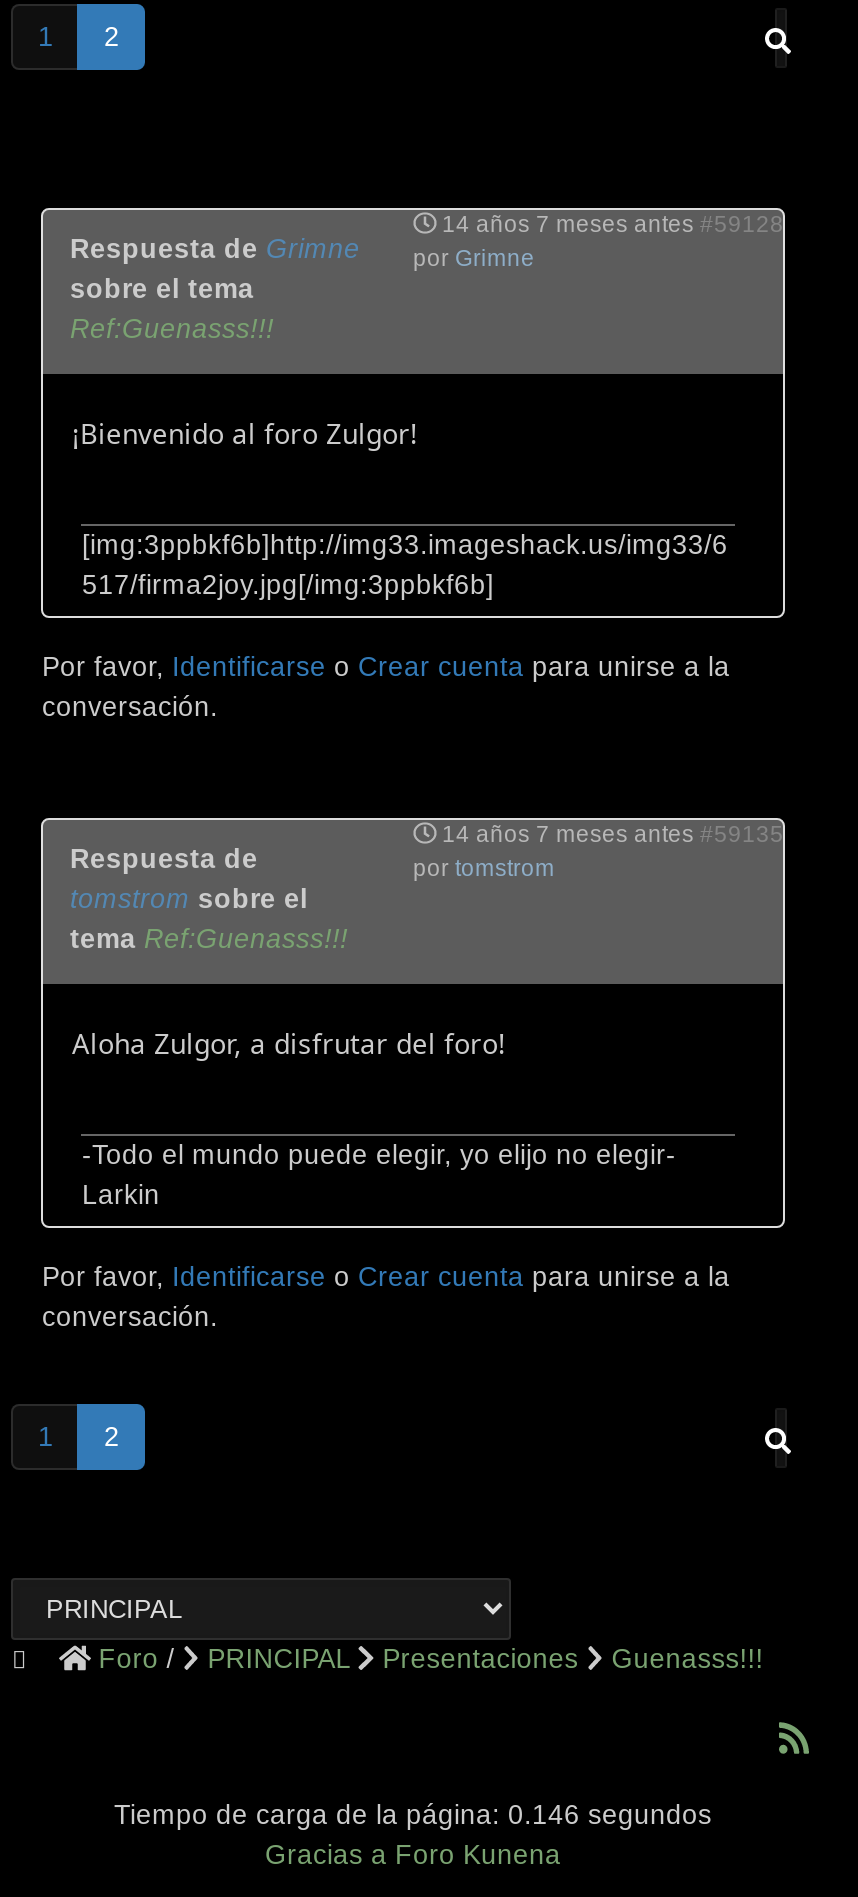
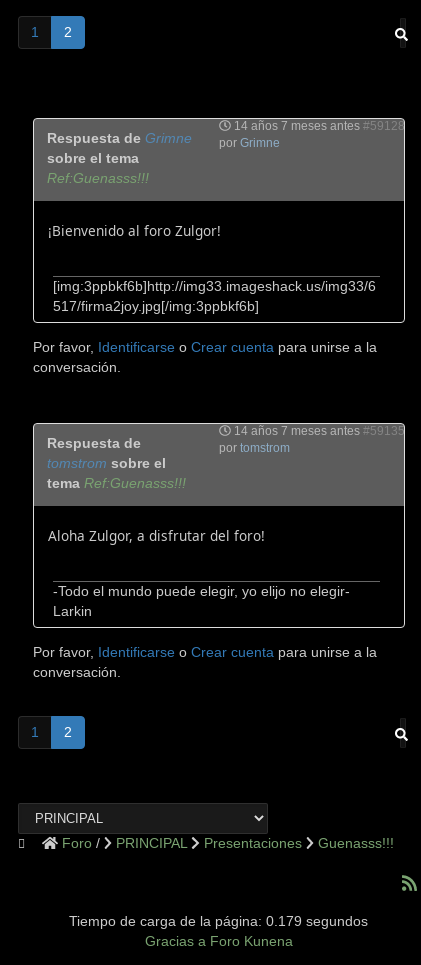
[114,1800,712,1830] Tiempo de carga de la página: 0.146 segundos -> [69,914,368,929] Tiempo de carga de la página: 0.179 segundos

